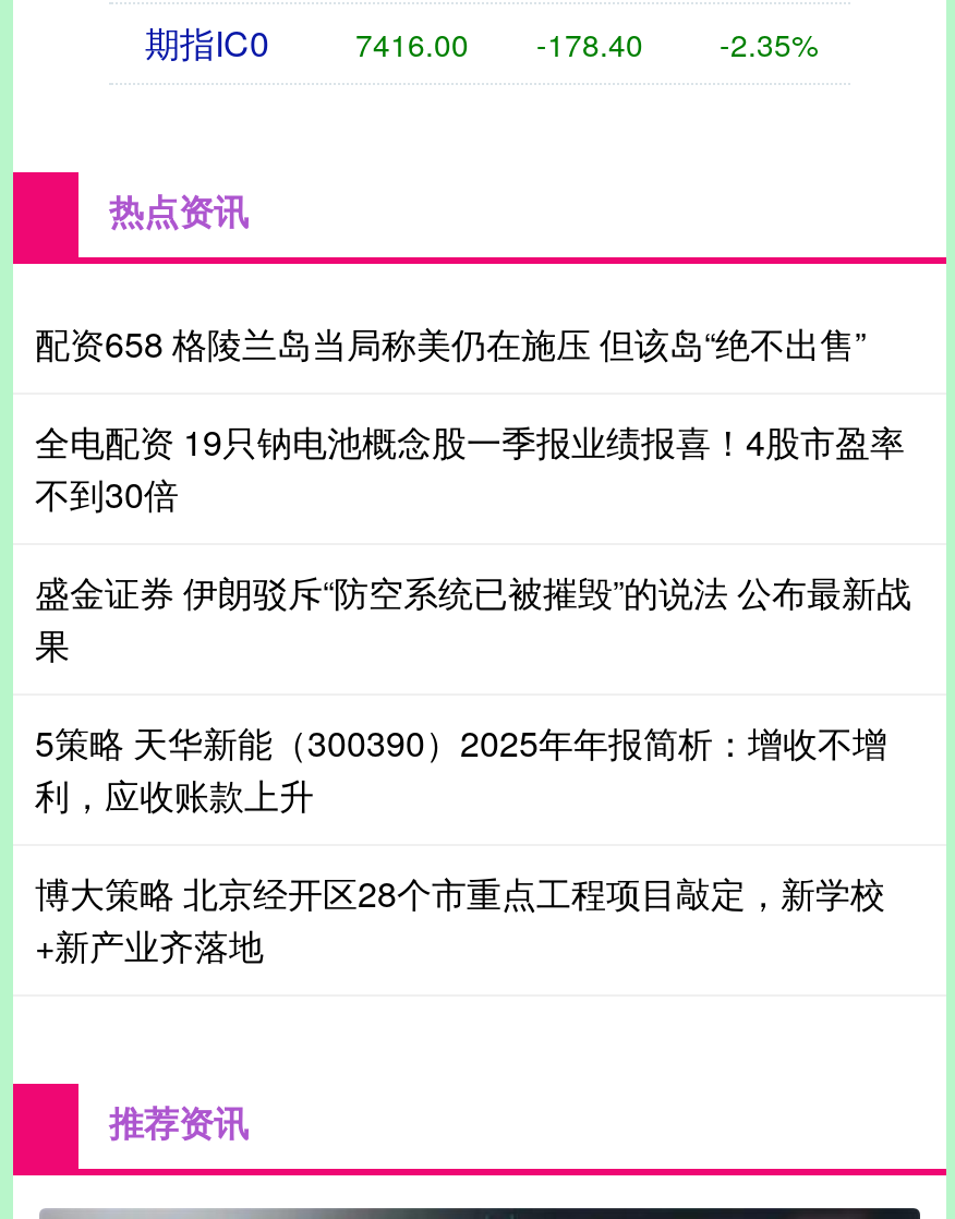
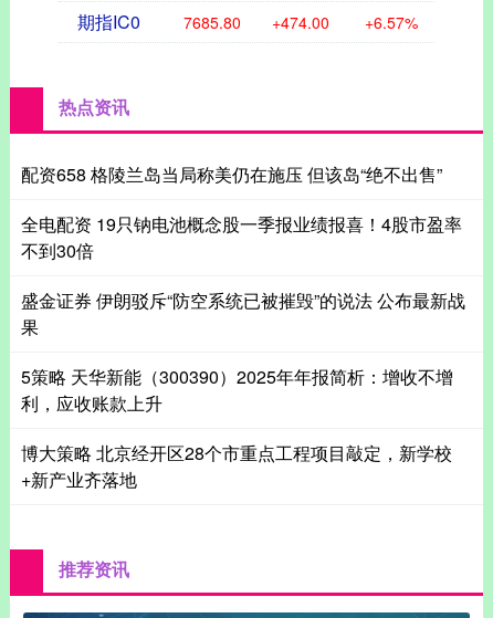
[355,21,469,65] 7416.00 -> [183,11,241,33] 7685.80
[536,21,643,65] -178.40 -> [272,11,329,33] +474.00
[720,21,818,65] -2.35% -> [365,11,418,33] +6.57%

